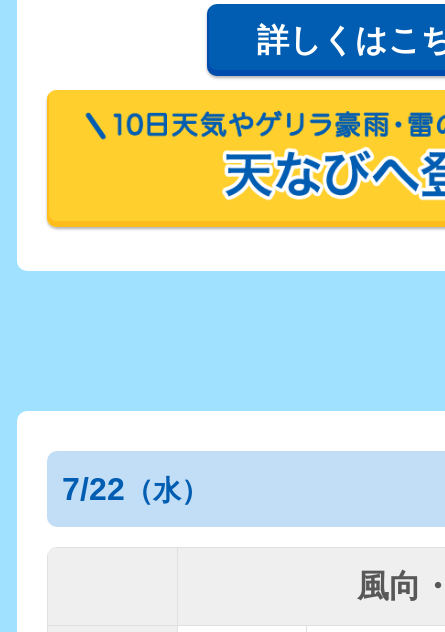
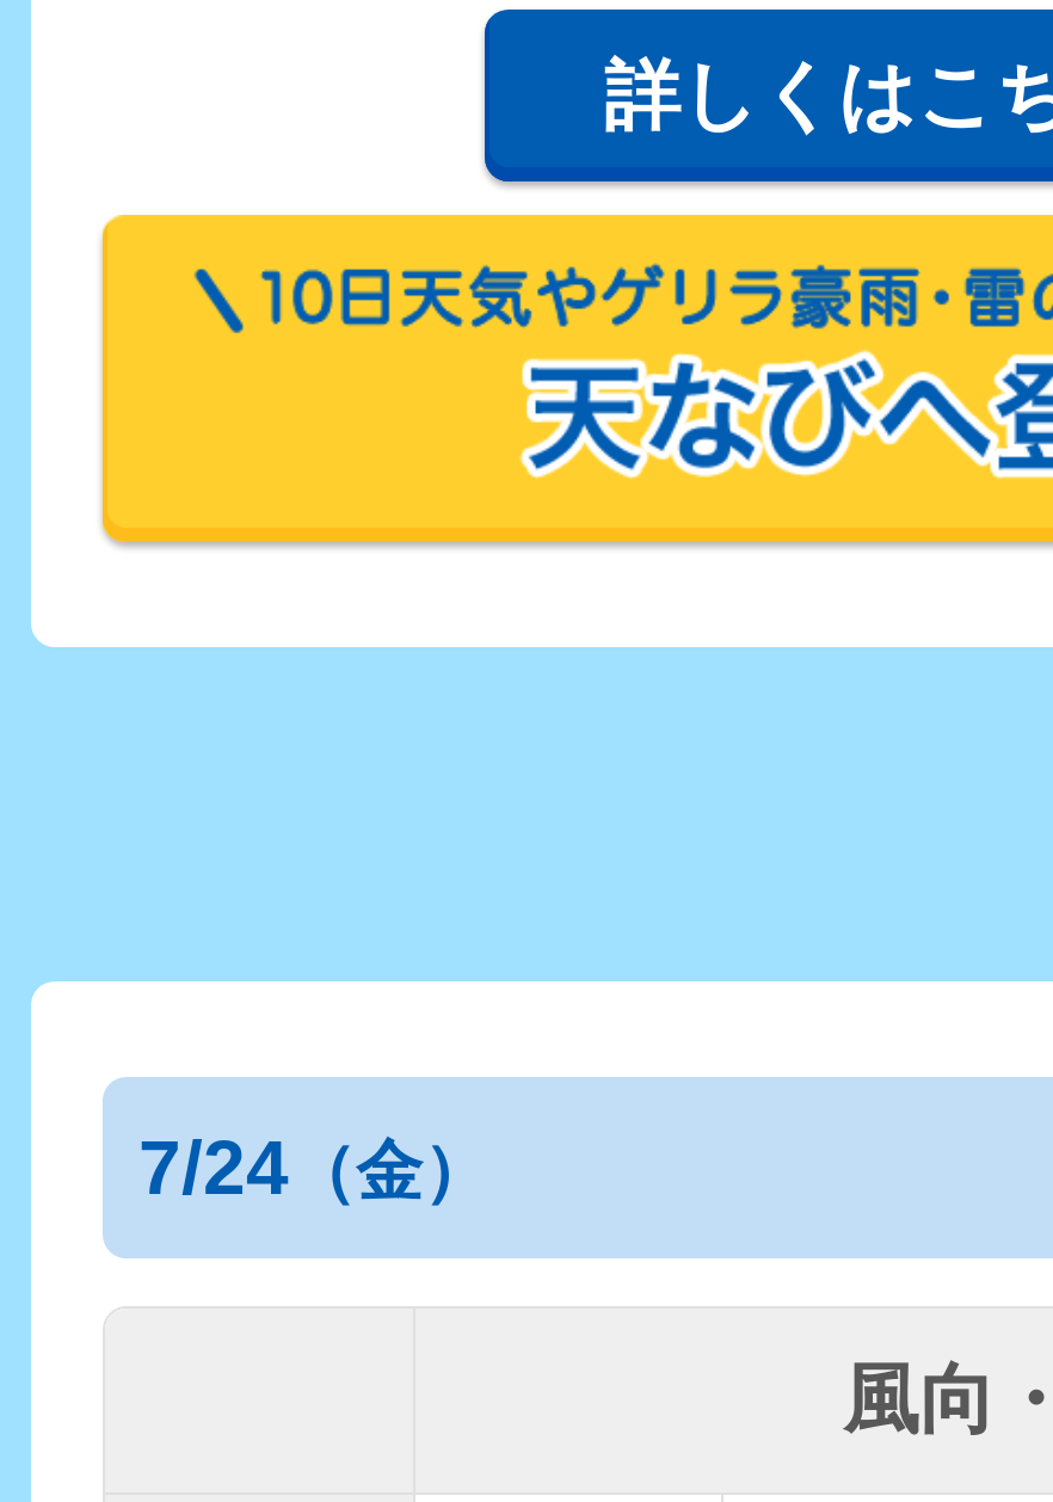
[62,471,209,507] 7/22（水） -> [138,1125,489,1211] 7/24（金）

